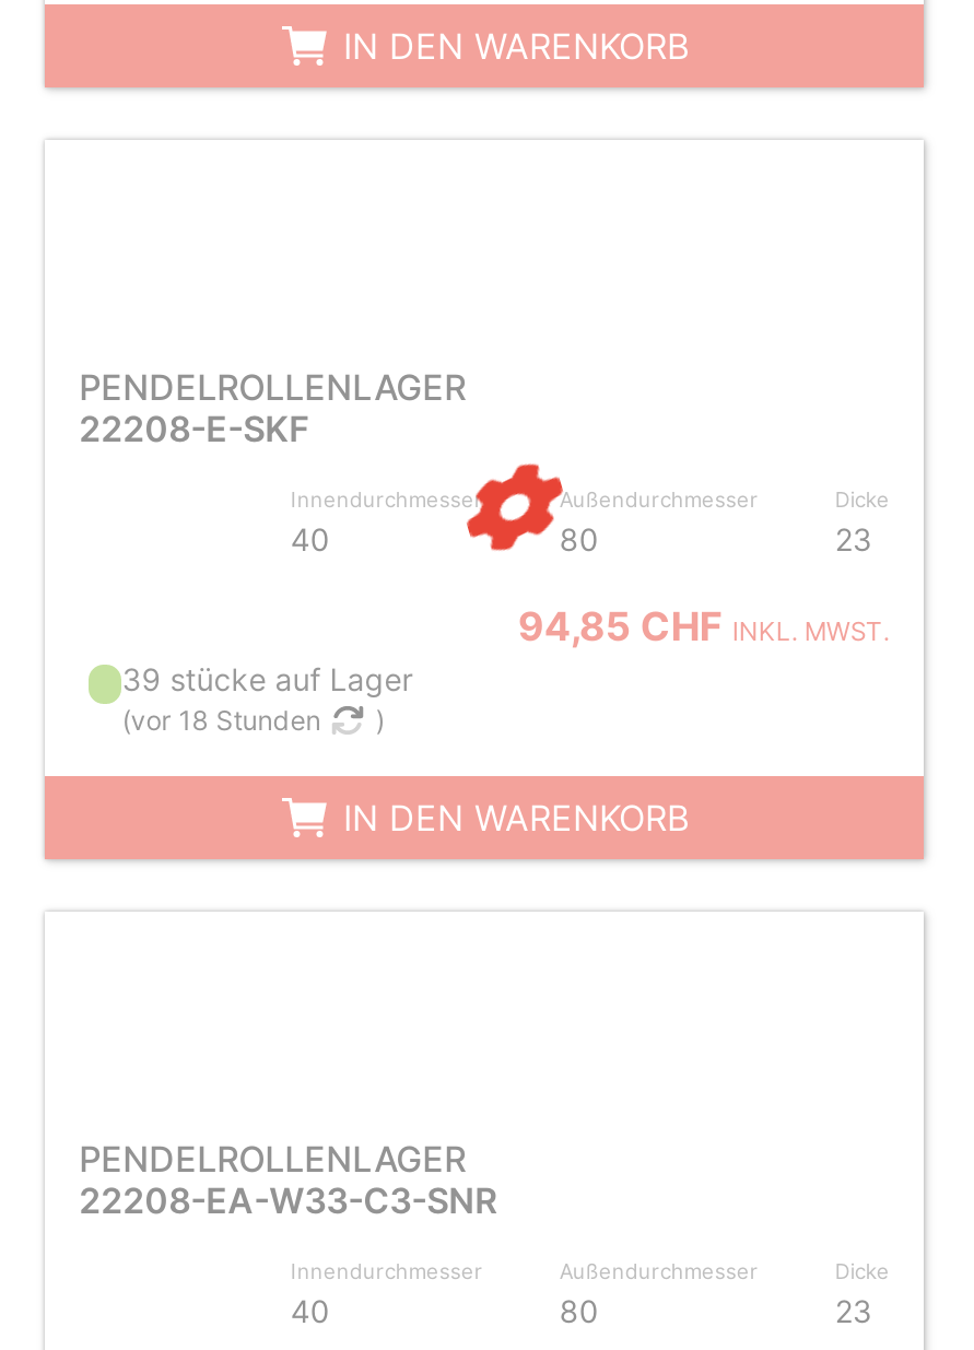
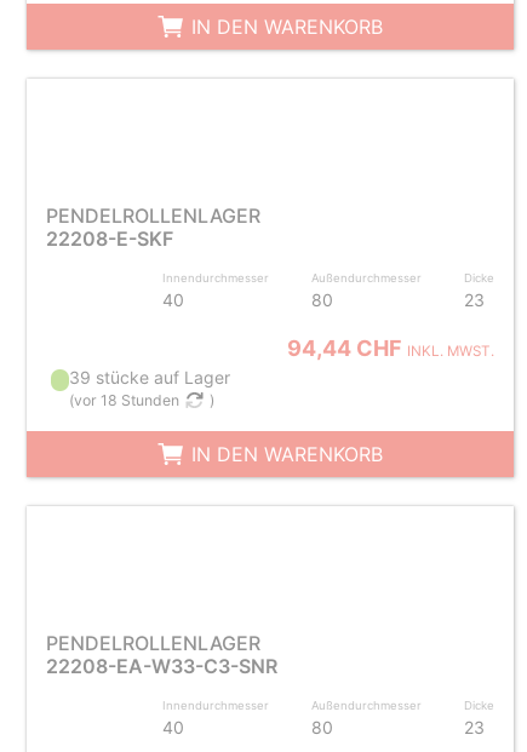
[465,461,563,553] [image] -> none
[518,603,890,649] 94,85 CHF INKL. MWST. -> [288,335,495,361] 94,44 CHF INKL. MWST.

